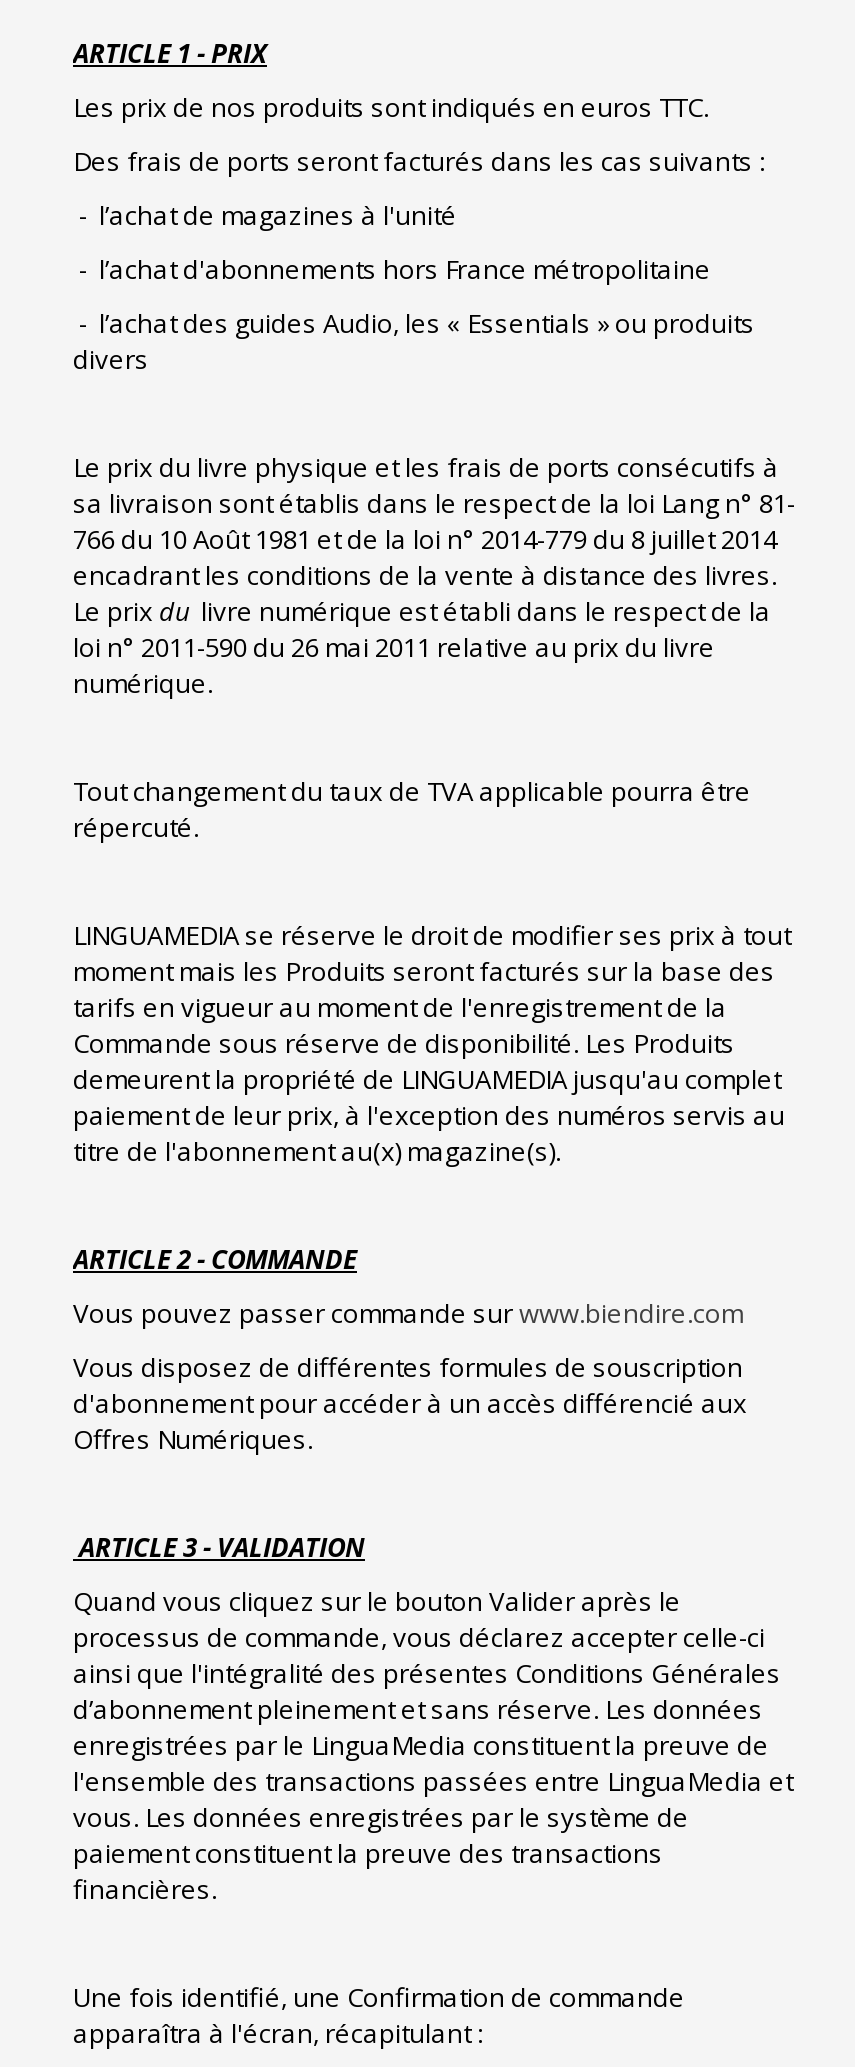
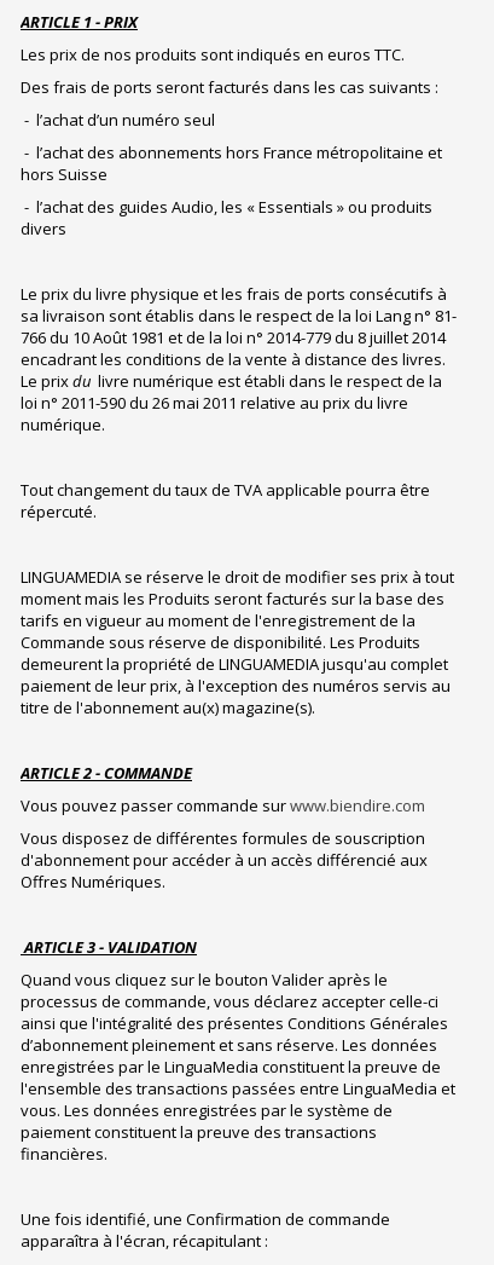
[73,197,457,233] - l’achat de magazines à l'unité -> [21,109,215,131] - l’achat d’un numéro seul
[73,251,711,287] - l’achat d'abonnements hors France métropolitaine -> [21,141,442,185] - l’achat des abonnements hors France métropolitaine et | hors Suisse

